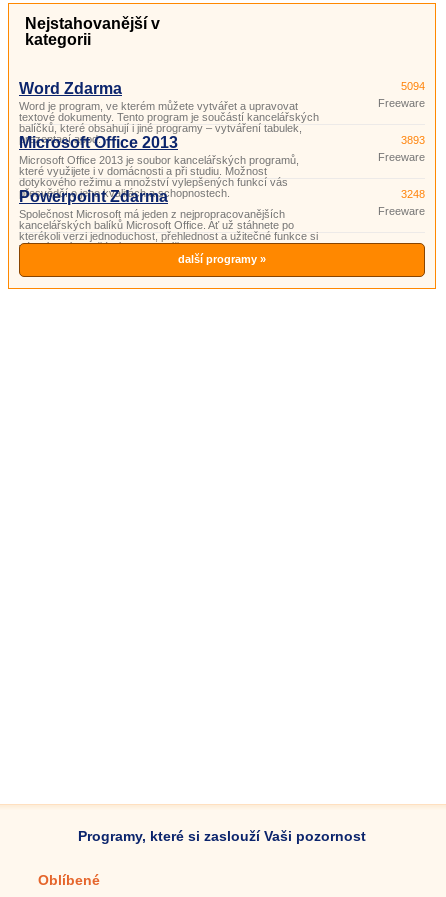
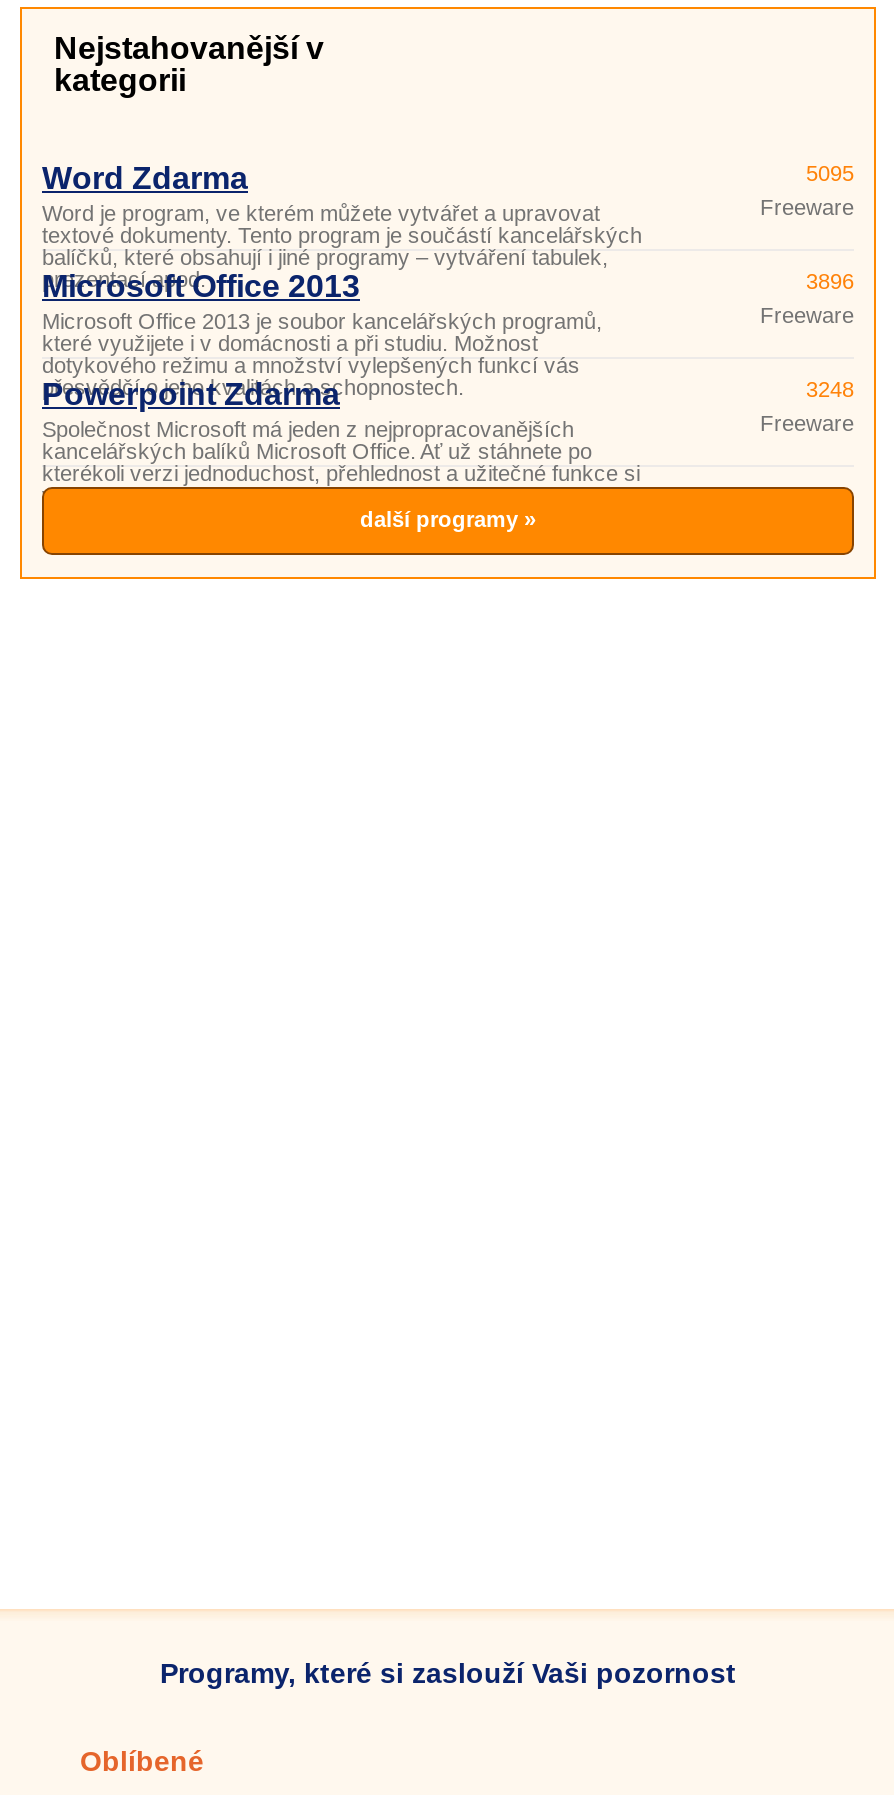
[401,80,425,92] 5094 -> [806,161,854,185] 5095
[401,134,425,146] 3893 -> [806,269,854,293] 3896

